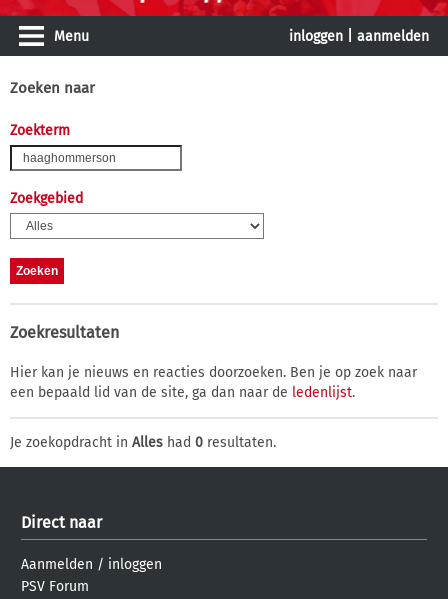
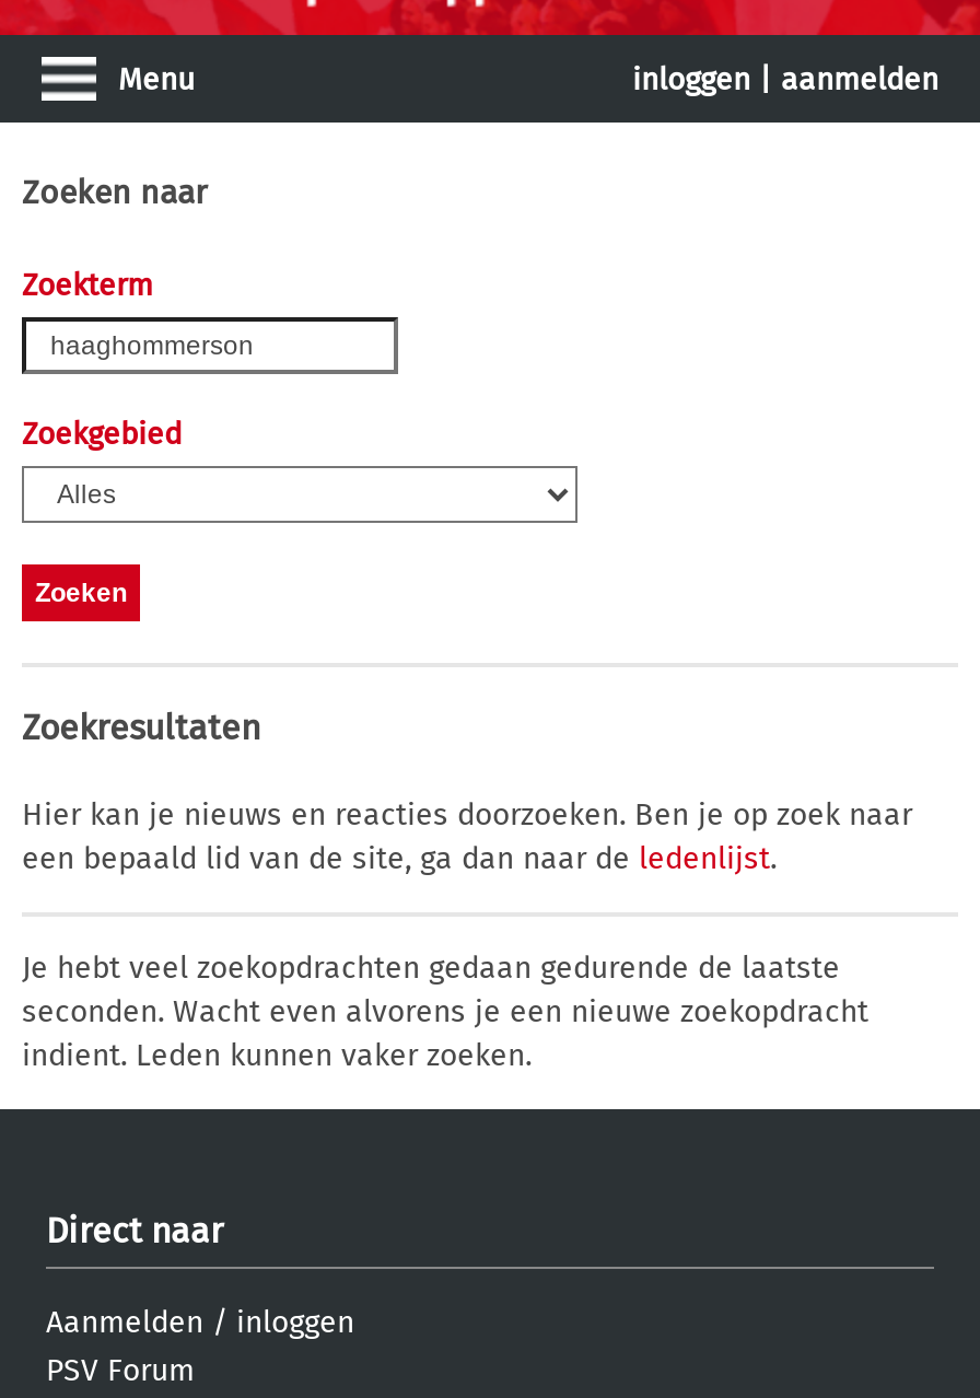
[10,434,276,451] Je zoekopdracht in Alles had 0 resultaten. -> [22,950,868,1074] Je hebt veel zoekopdrachten gedaan gedurende de laatste | seconden. Wacht even alvorens je een nieuwe zoekopdracht | indient. Leden kunnen vaker zoeken.

